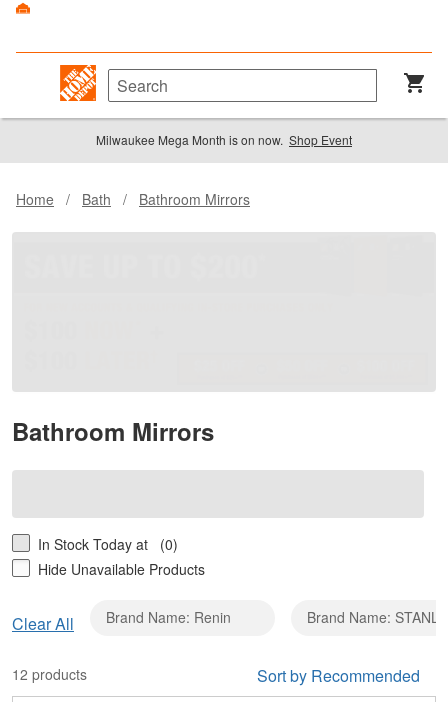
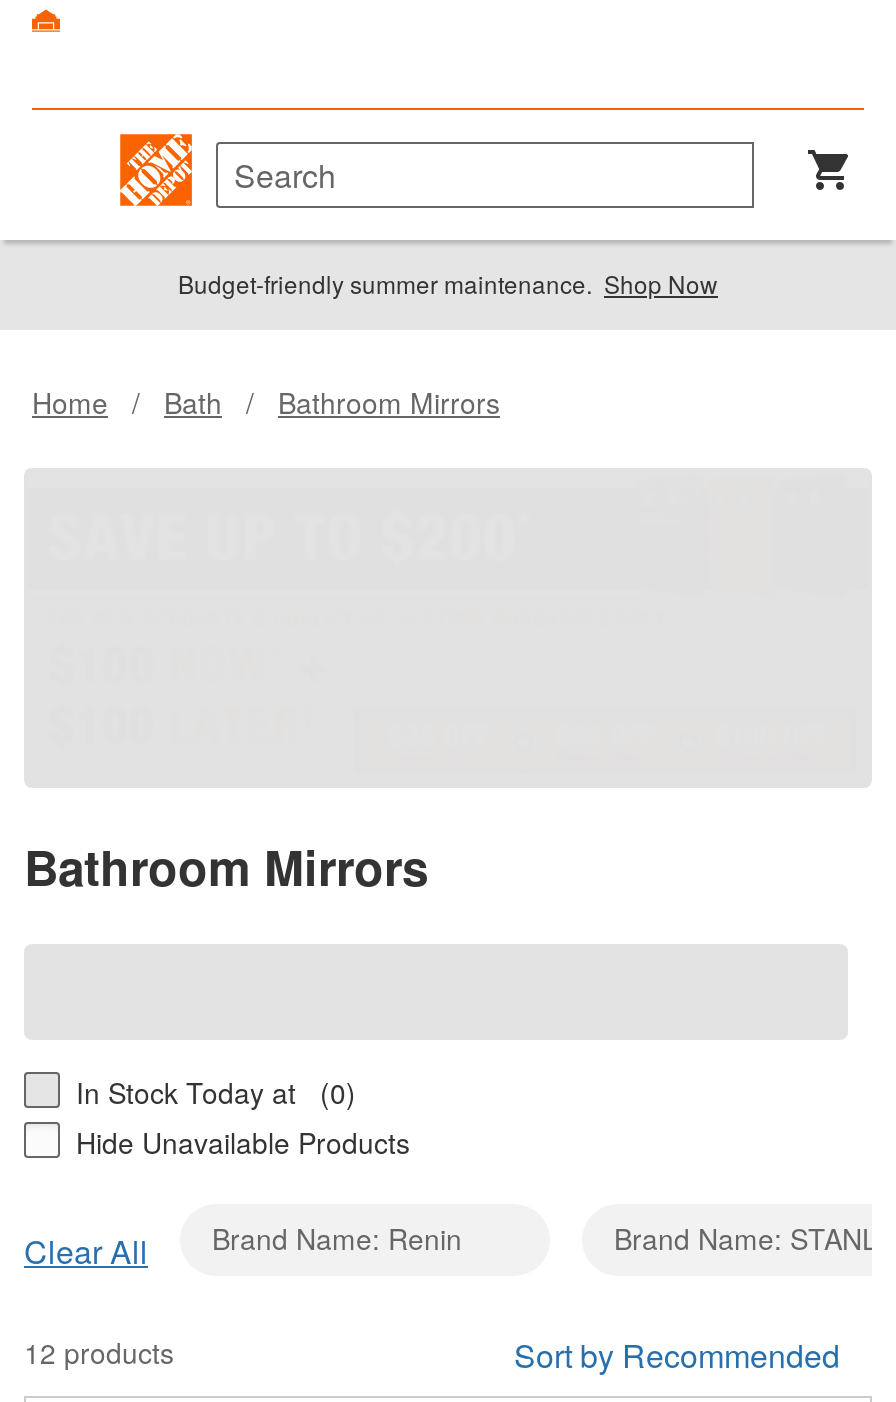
[96,131,352,148] Milwaukee Mega Month is on now. Shop Event -> [178,267,718,301] Budget-friendly summer maintenance. Shop Now

